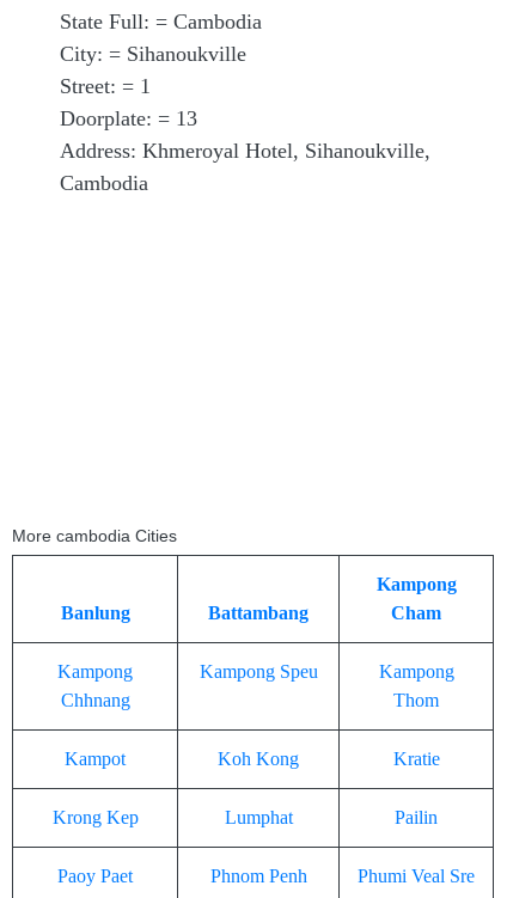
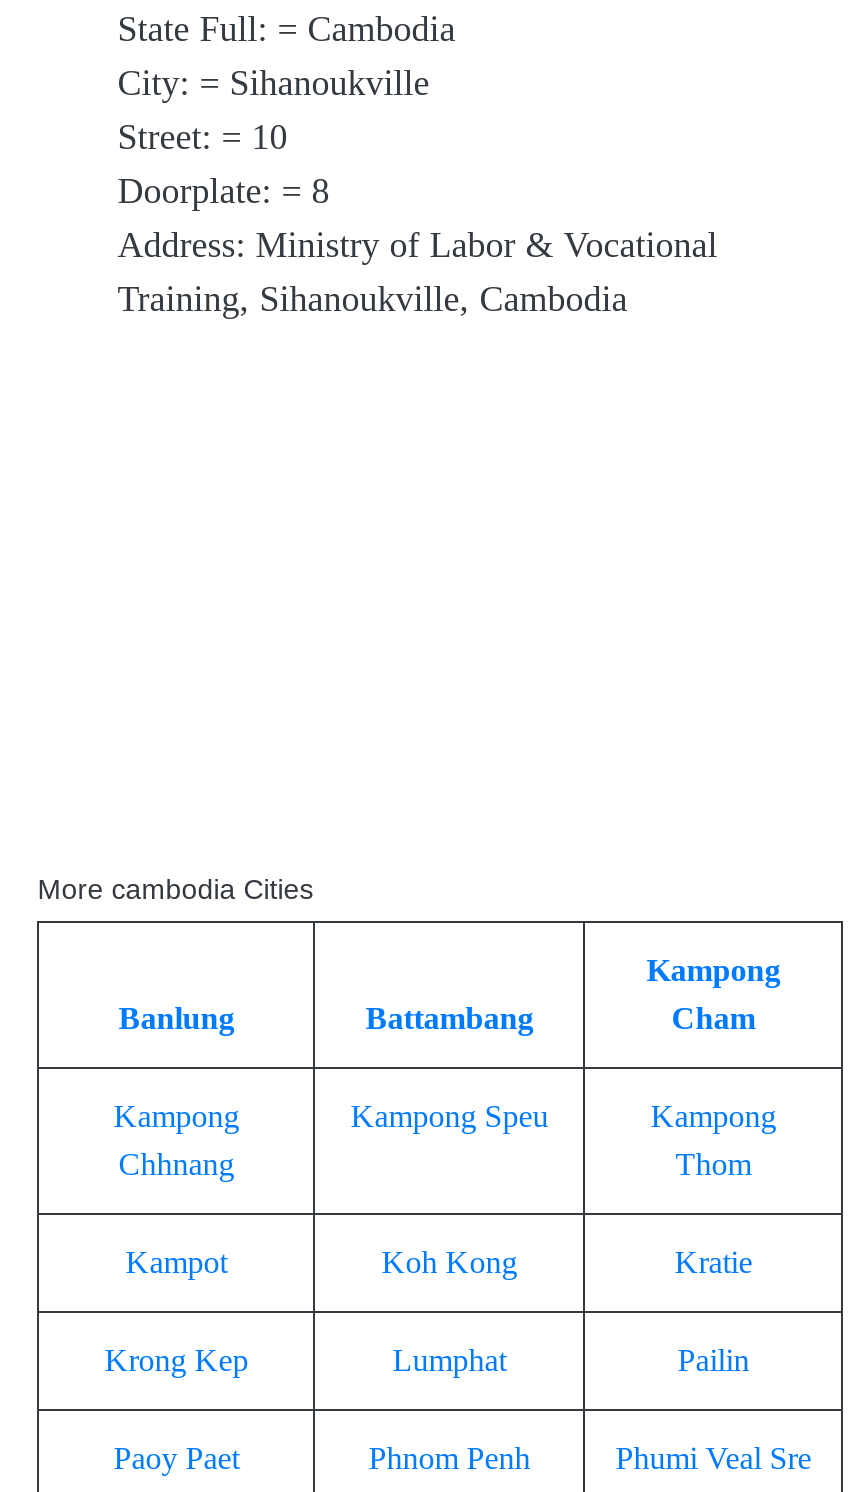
[60,74,431,195] Street: = 1 | Doorplate: = 13 | Address: Khmeroyal Hotel, Sihanoukville, | Cambodia -> [118,117,718,319] Street: = 10 | Doorplate: = 8 | Address: Ministry of Labor & Vocational | Training, Sihanoukville, Cambodia

